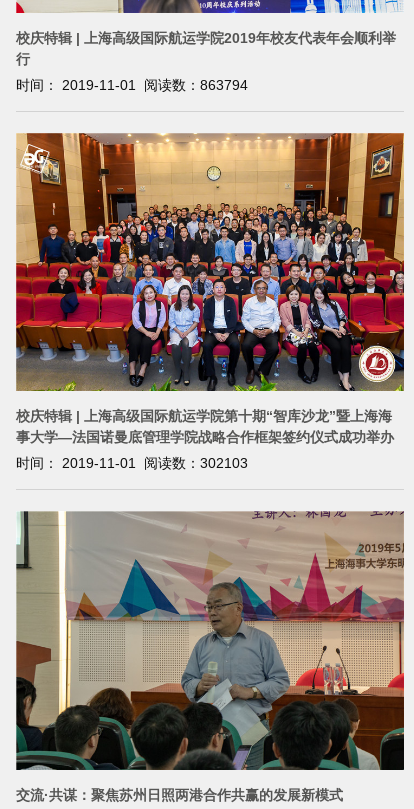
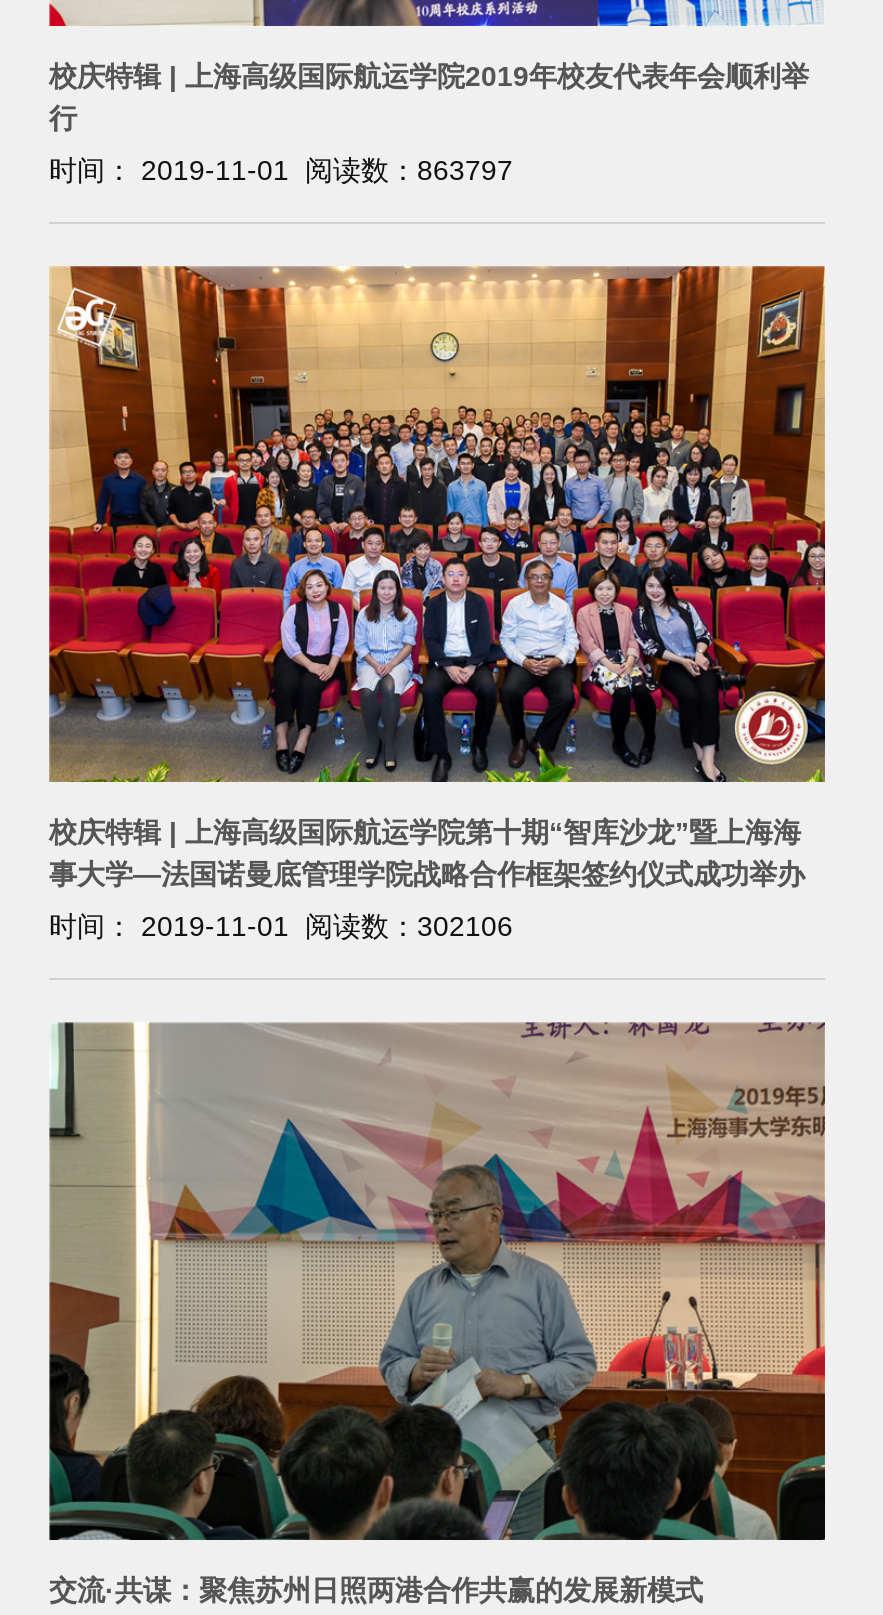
[16,77,248,93] 时间： 2019-11-01 阅读数：863794 -> [49,154,513,186] 时间： 2019-11-01 阅读数：863797
[16,455,248,471] 时间： 2019-11-01 阅读数：302103 -> [49,911,513,943] 时间： 2019-11-01 阅读数：302106

